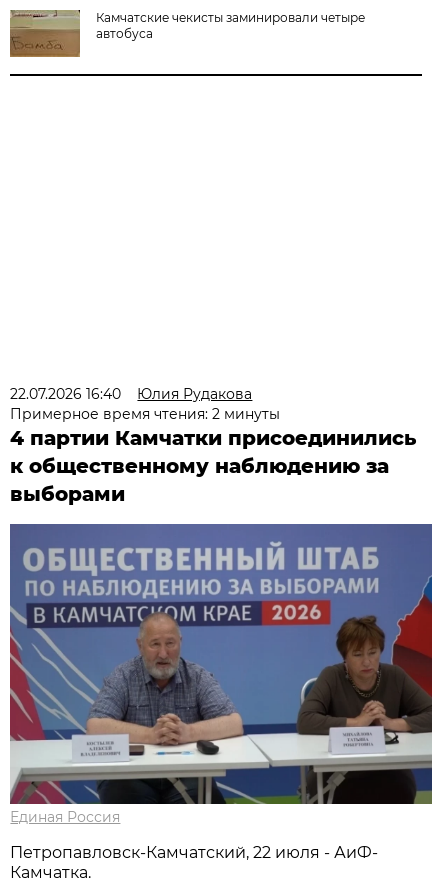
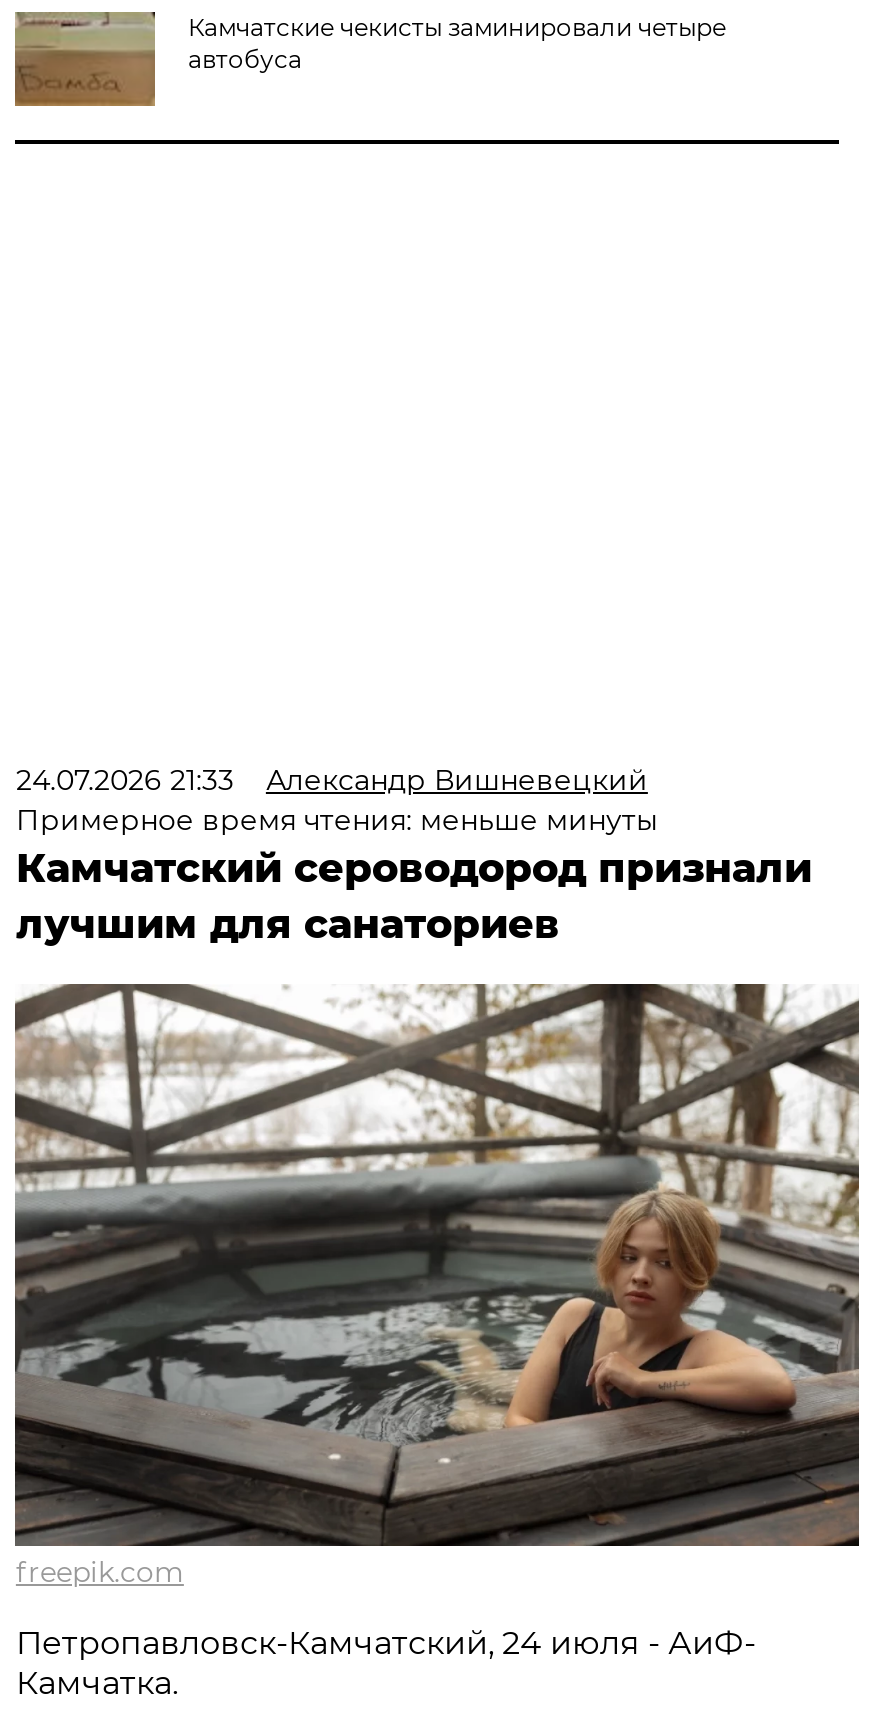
[10,385,416,506] 22.07.2026 16:40 | Юлия Рудакова | Примерное время чтения: 2 минуты | 4 партии Камчатки присоединились | к общественному наблюдению за | выборами -> [16,762,812,948] 24.07.2026 21:33 | Александр Вишневецкий | Примерное время чтения: меньше минуты | Камчатский сероводород признали | лучшим для санаториев
[9,523,433,826] [image] | Единая Россия -> [13,982,861,1591] [image] | freepik.com
[10,843,378,862] Петропавловск-Камчатский, 22 июля - АиФ- -> [16,1625,756,1663] Петропавловск-Камчатский, 24 июля - АиФ-

